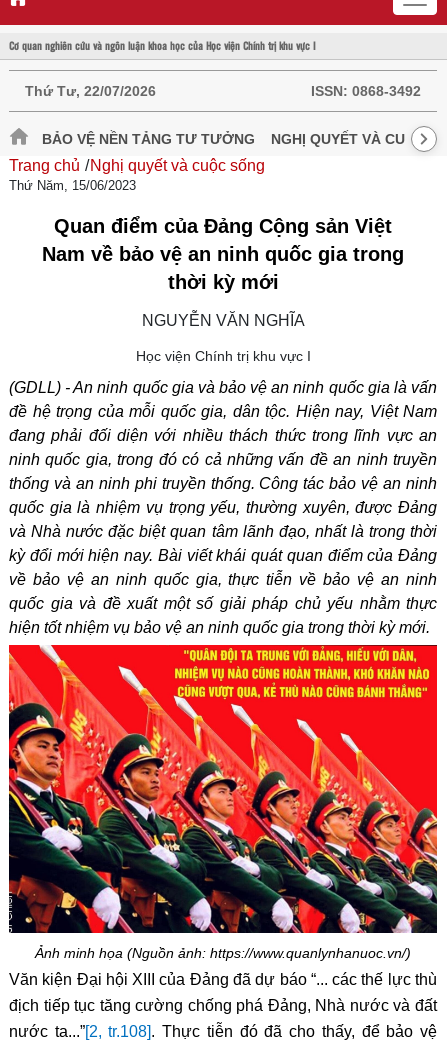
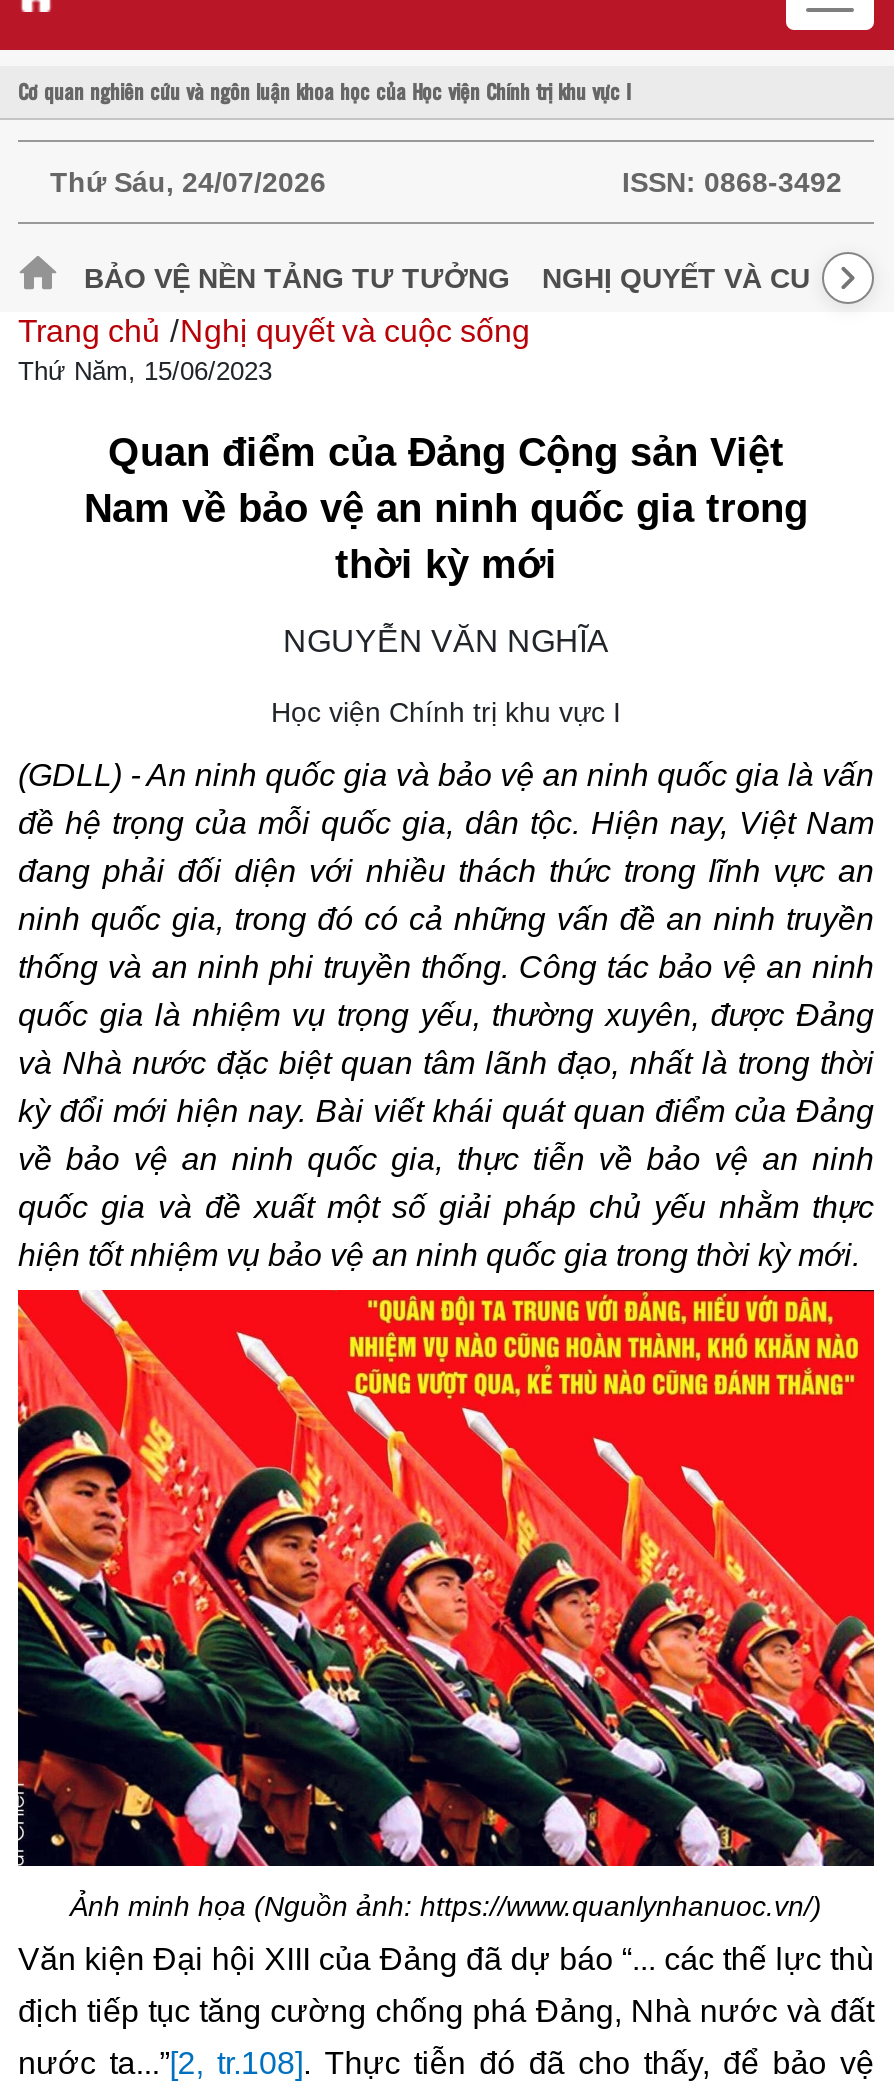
[25,83,156,99] Thứ Tư, 22/07/2026 -> [50,165,326,197] Thứ Sáu, 24/07/2026

